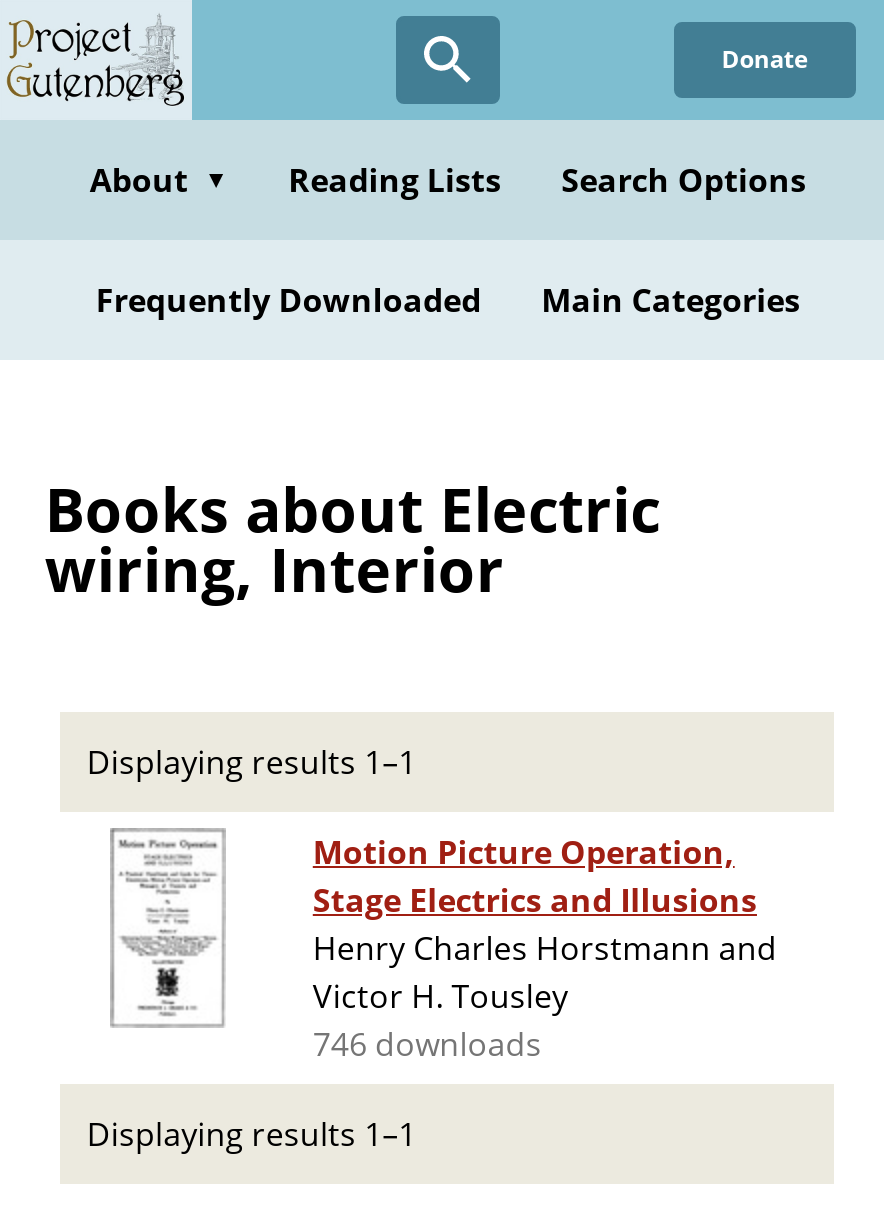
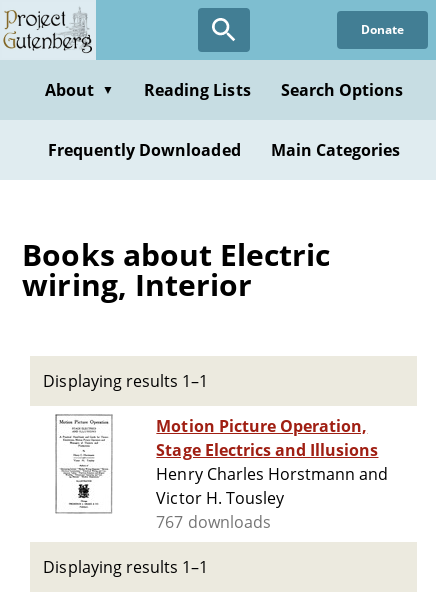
[313,1022,542,1066] 746 downloads -> [156,511,271,533] 767 downloads

